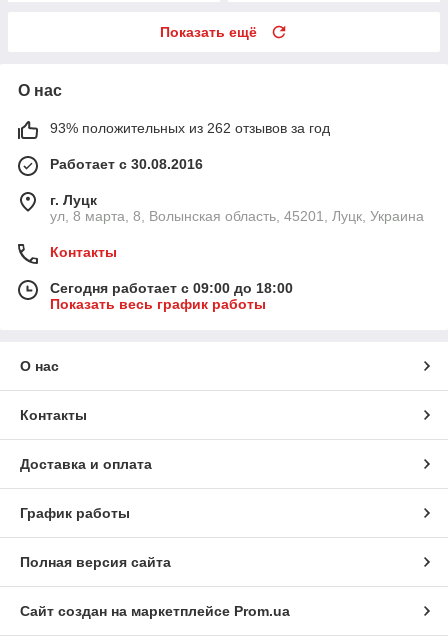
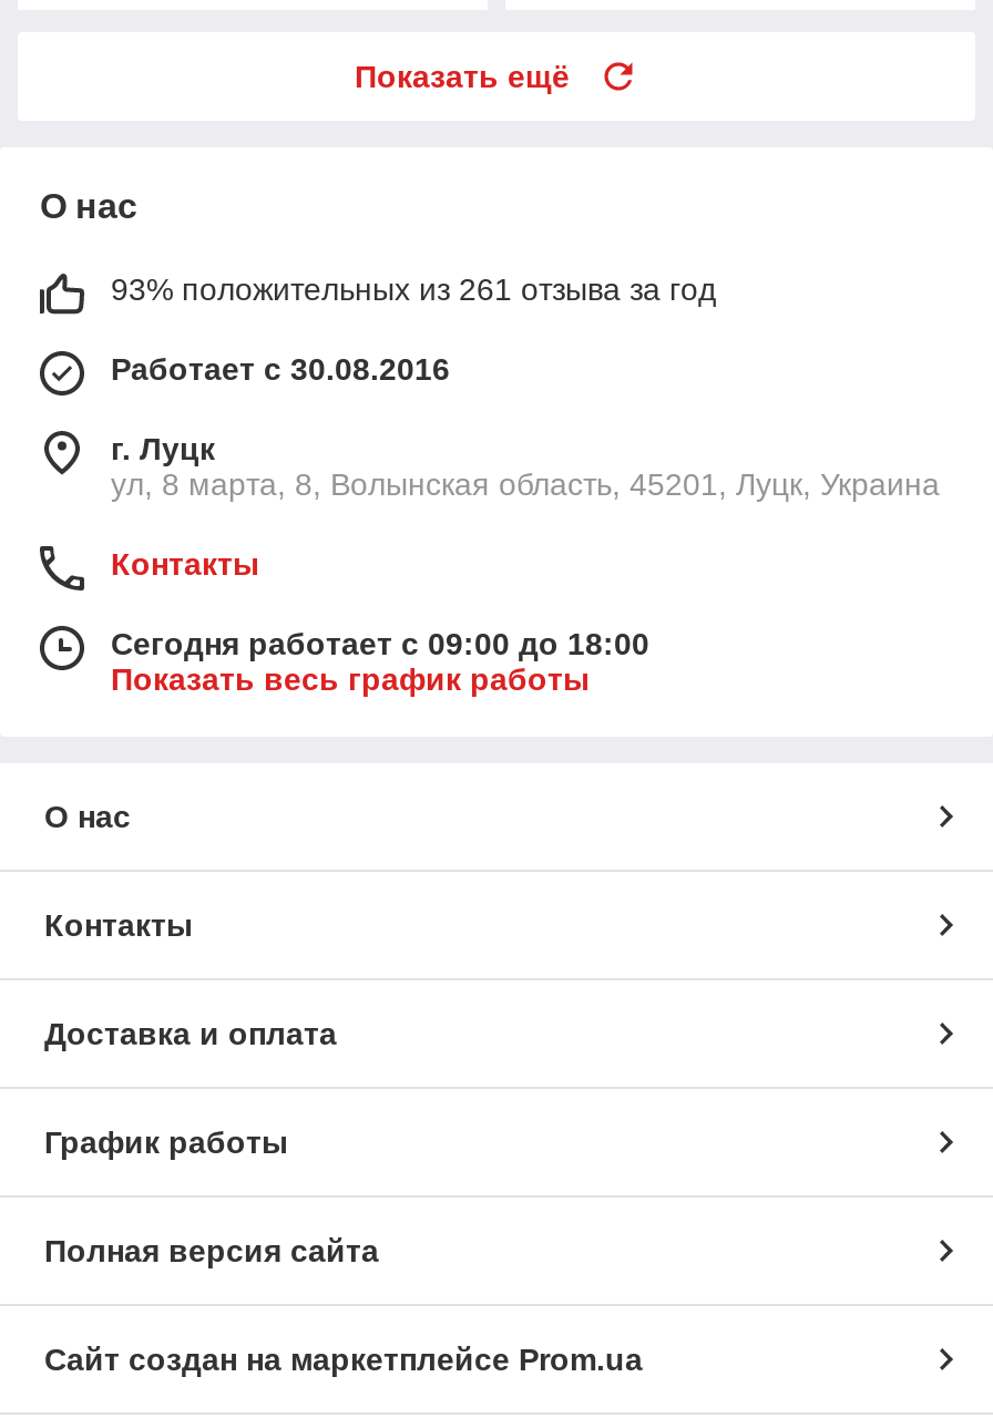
[50,120,330,136] 93% положительных из 262 отзывов за год -> [111,271,716,306] 93% положительных из 261 отзыва за год

